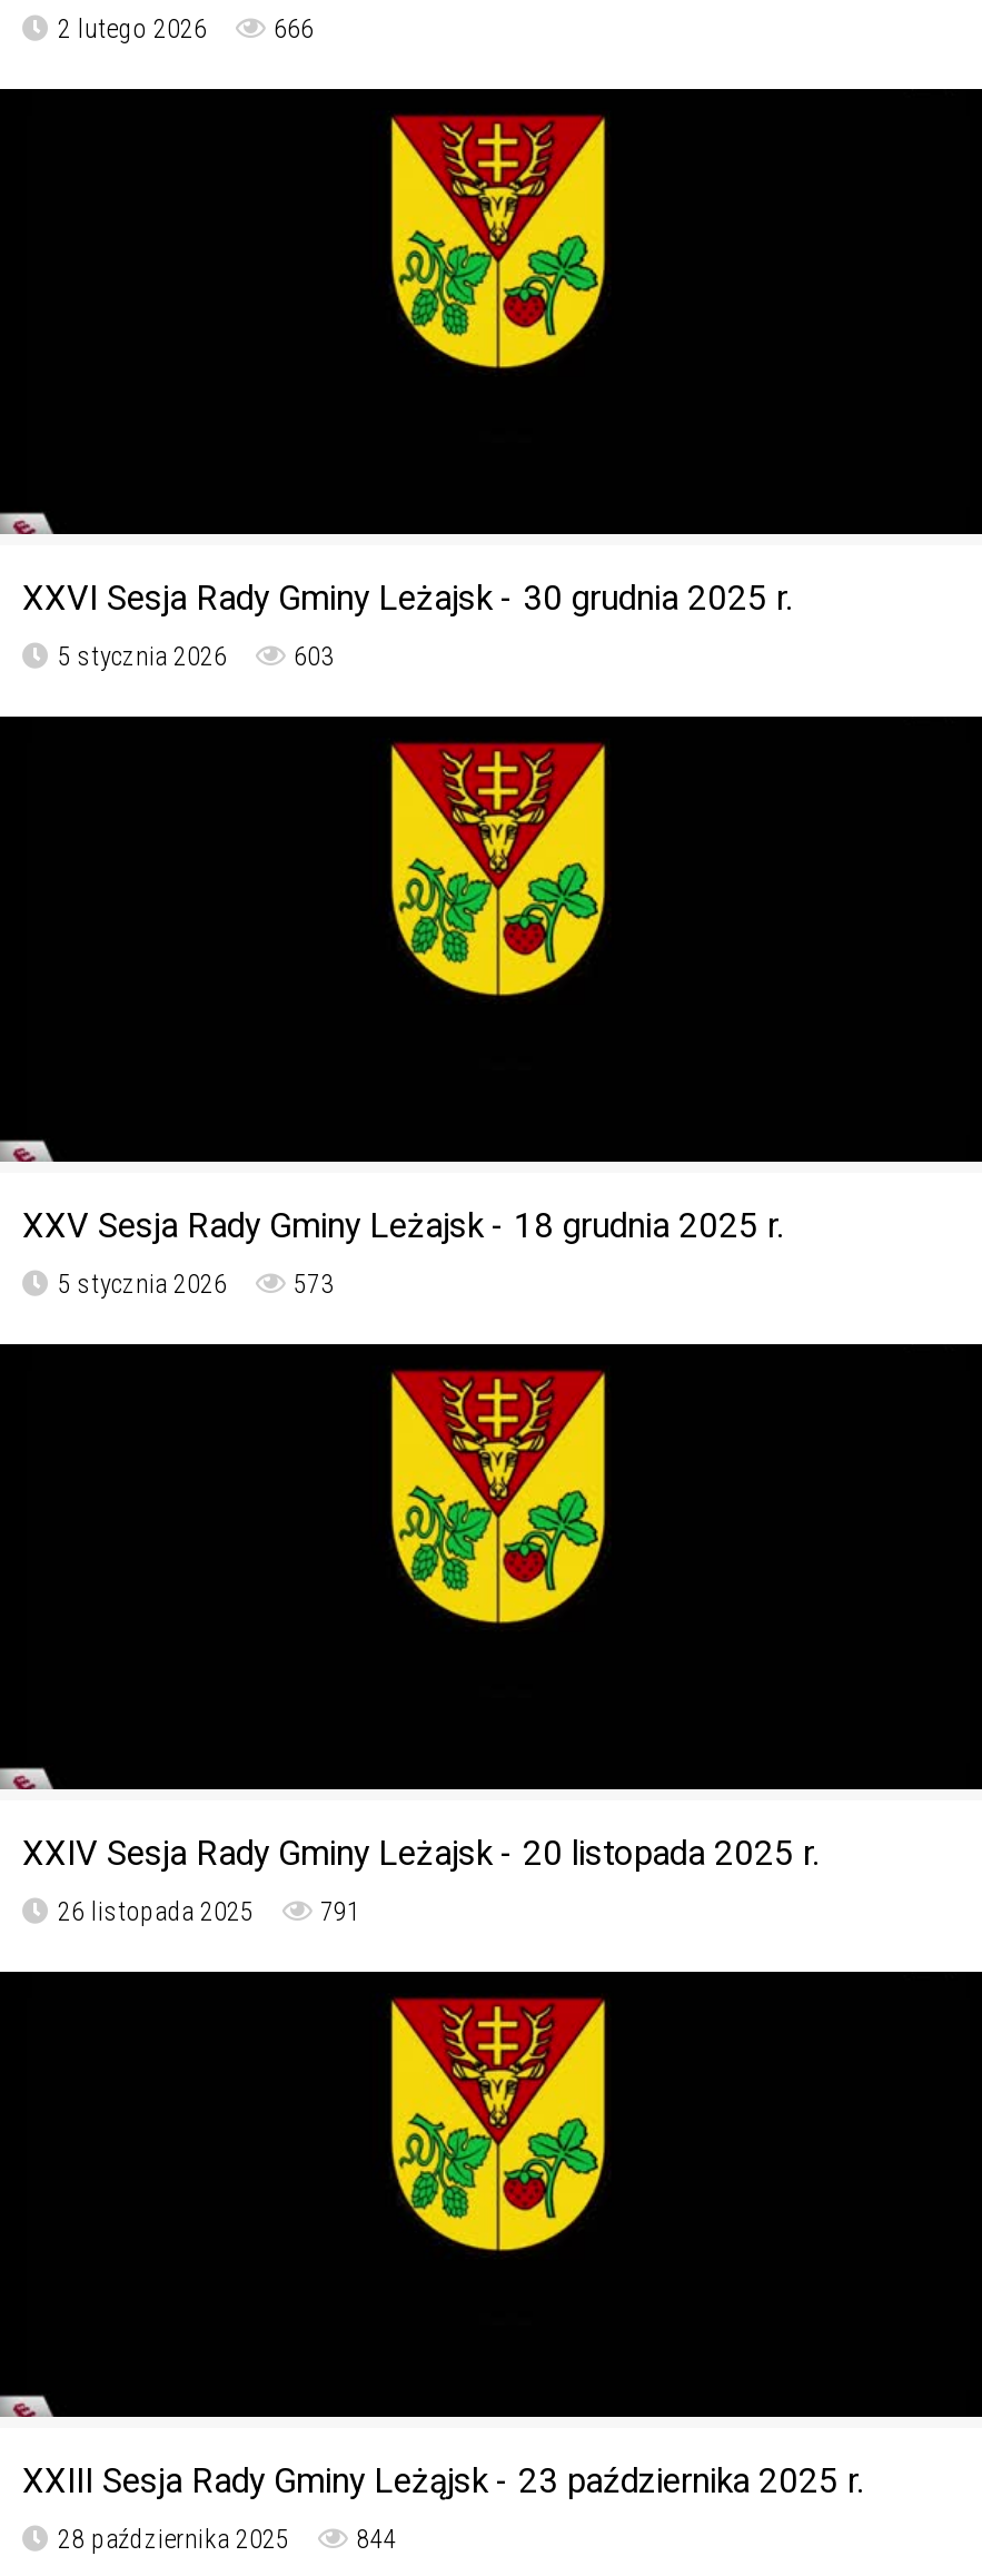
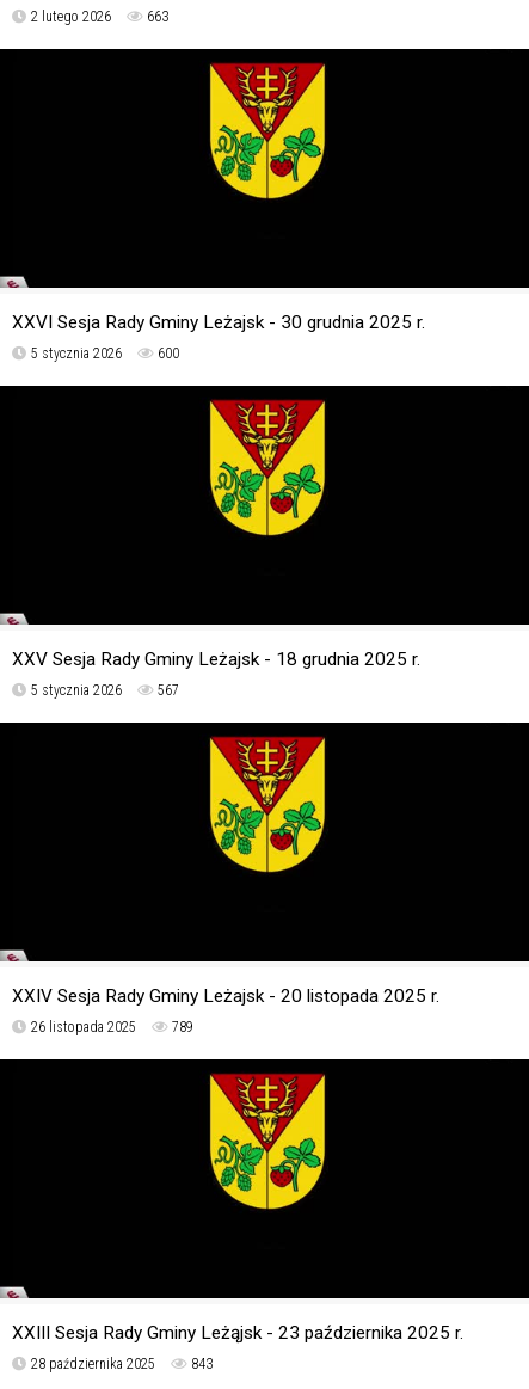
[58,12,314,44] 2 lutego 2026 666 -> [31,8,168,25] 2 lutego 2026 663
[58,640,334,671] 5 stycznia 2026 603 -> [31,345,179,361] 5 stycznia 2026 600
[58,1268,334,1299] 5 stycznia 2026 573 -> [31,681,179,698] 5 stycznia 2026 567
[58,1895,360,1926] 26 listopada 2025 791 -> [31,1018,193,1035] 26 listopada 2025 789
[58,2523,396,2554] 28 października 2025 844 -> [31,1355,213,1372] 28 października 2025 843

